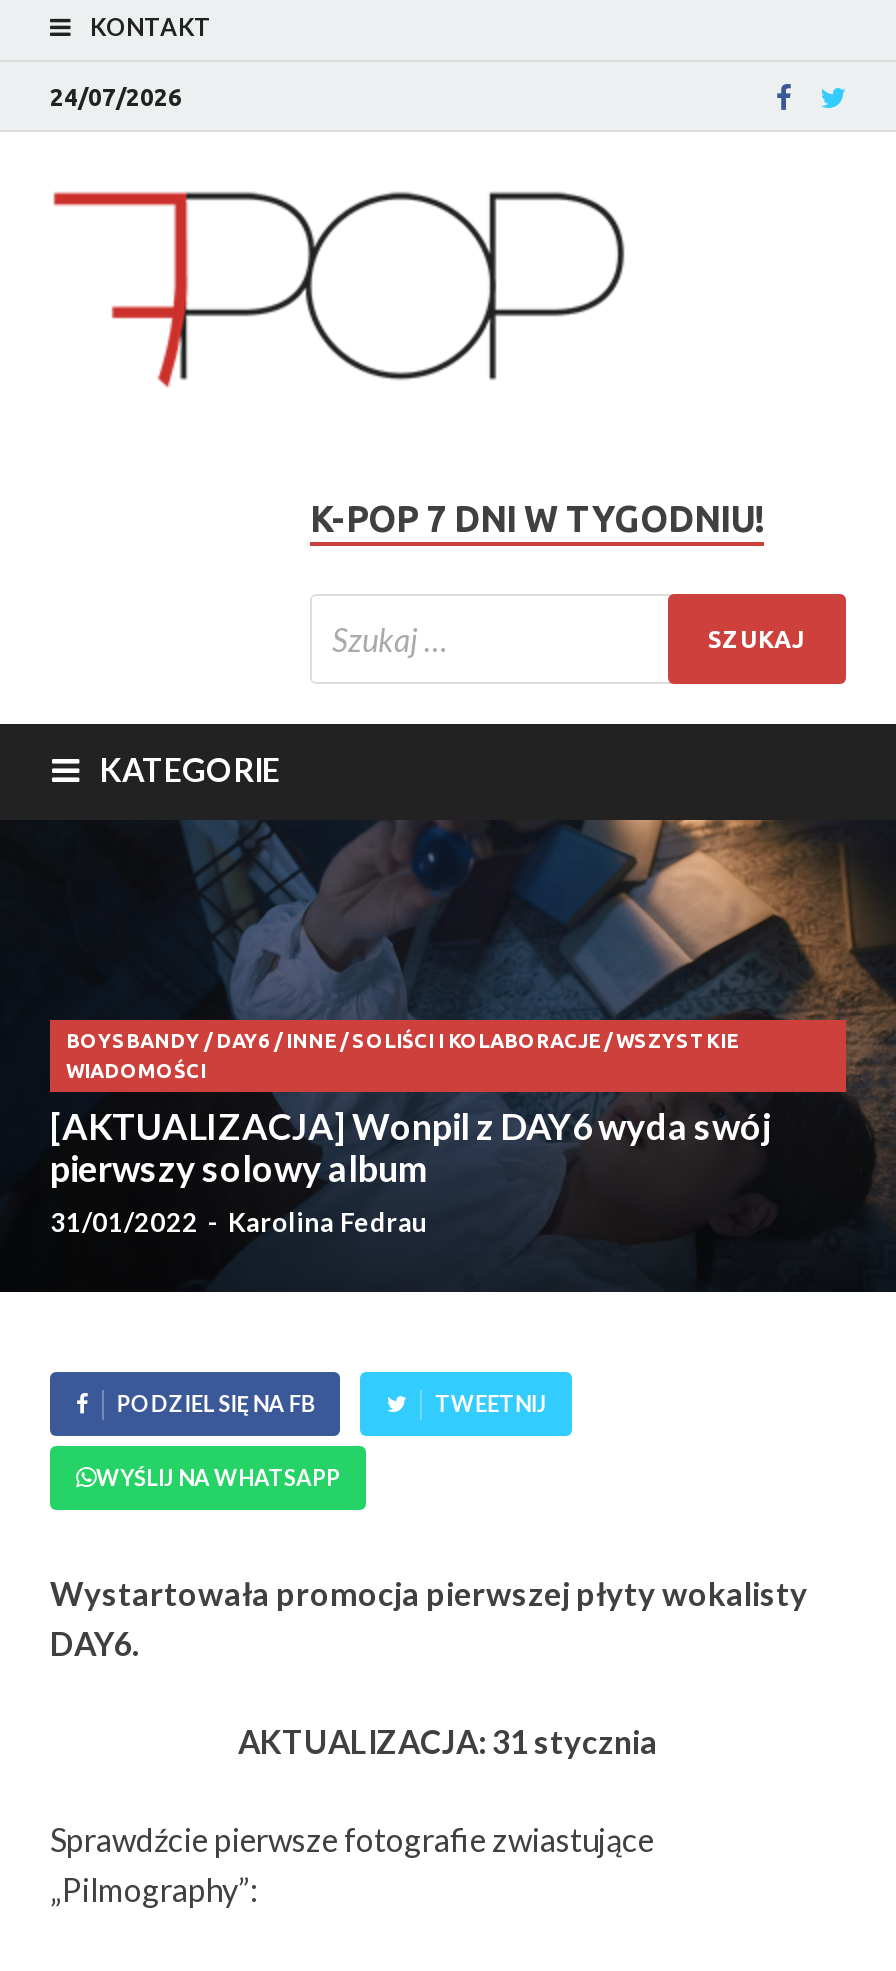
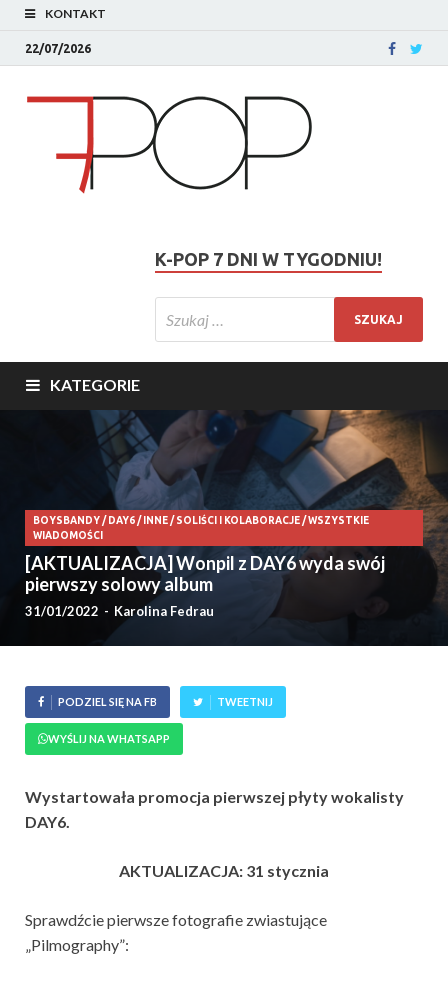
[50,83,182,109] 24/07/2026 -> [25,41,91,54] 22/07/2026

